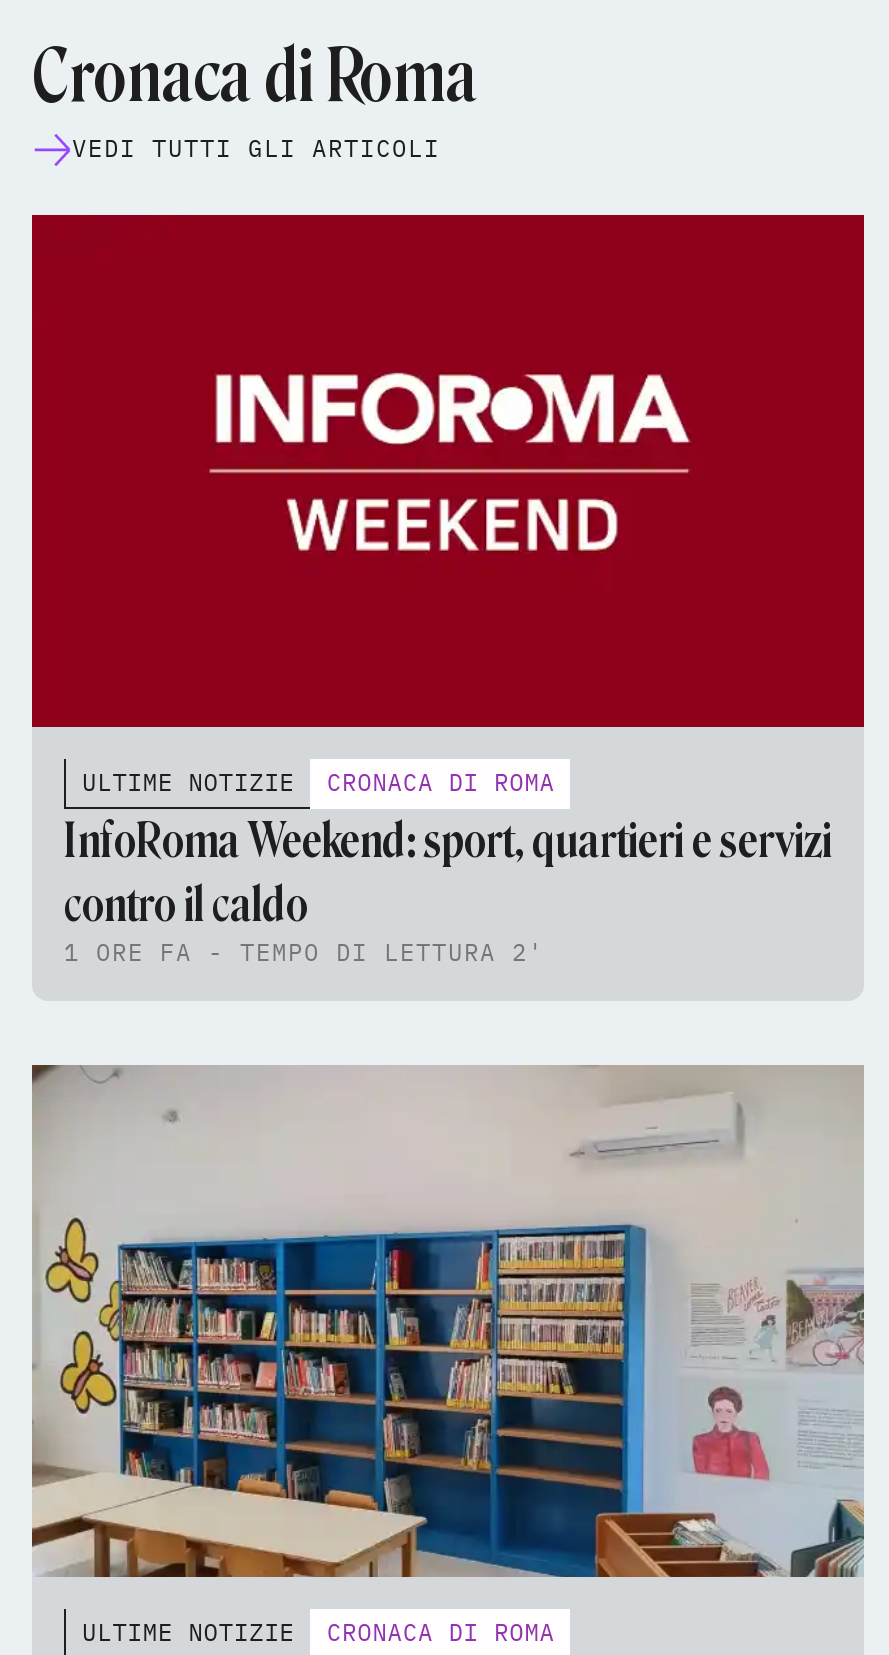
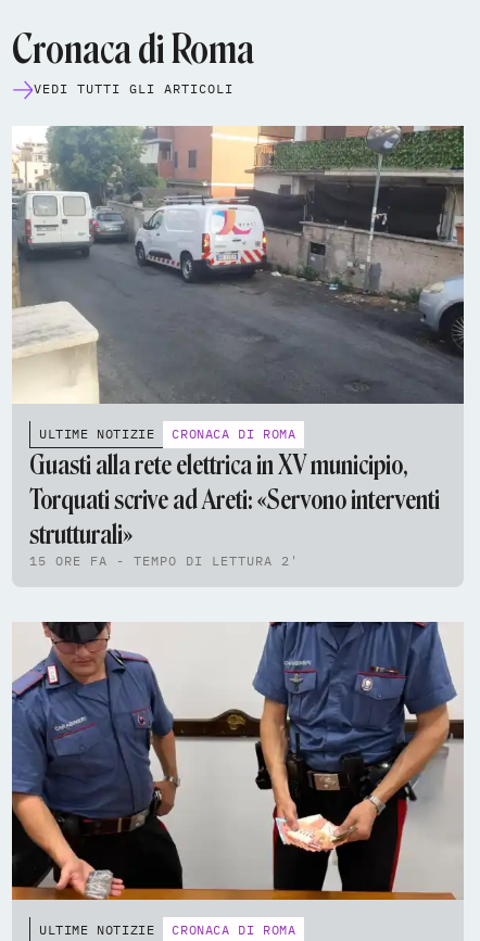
[30,213,866,729] [image] -> [11,125,465,404] [image]
[64,812,832,968] InfoRoma Weekend: sport, quartieri e servizi | contro il caldo | 1 ORE FA - TEMPO DI LETTURA 2' -> [29,449,440,568] Guasti alla rete elettrica in XV municipio, | Torquati scrive ad Areti: «Servono interventi | strutturali» | 15 ORE FA - TEMPO DI LETTURA 2'
[30,1063,864,1579] [image] -> [11,621,464,901] [image]

